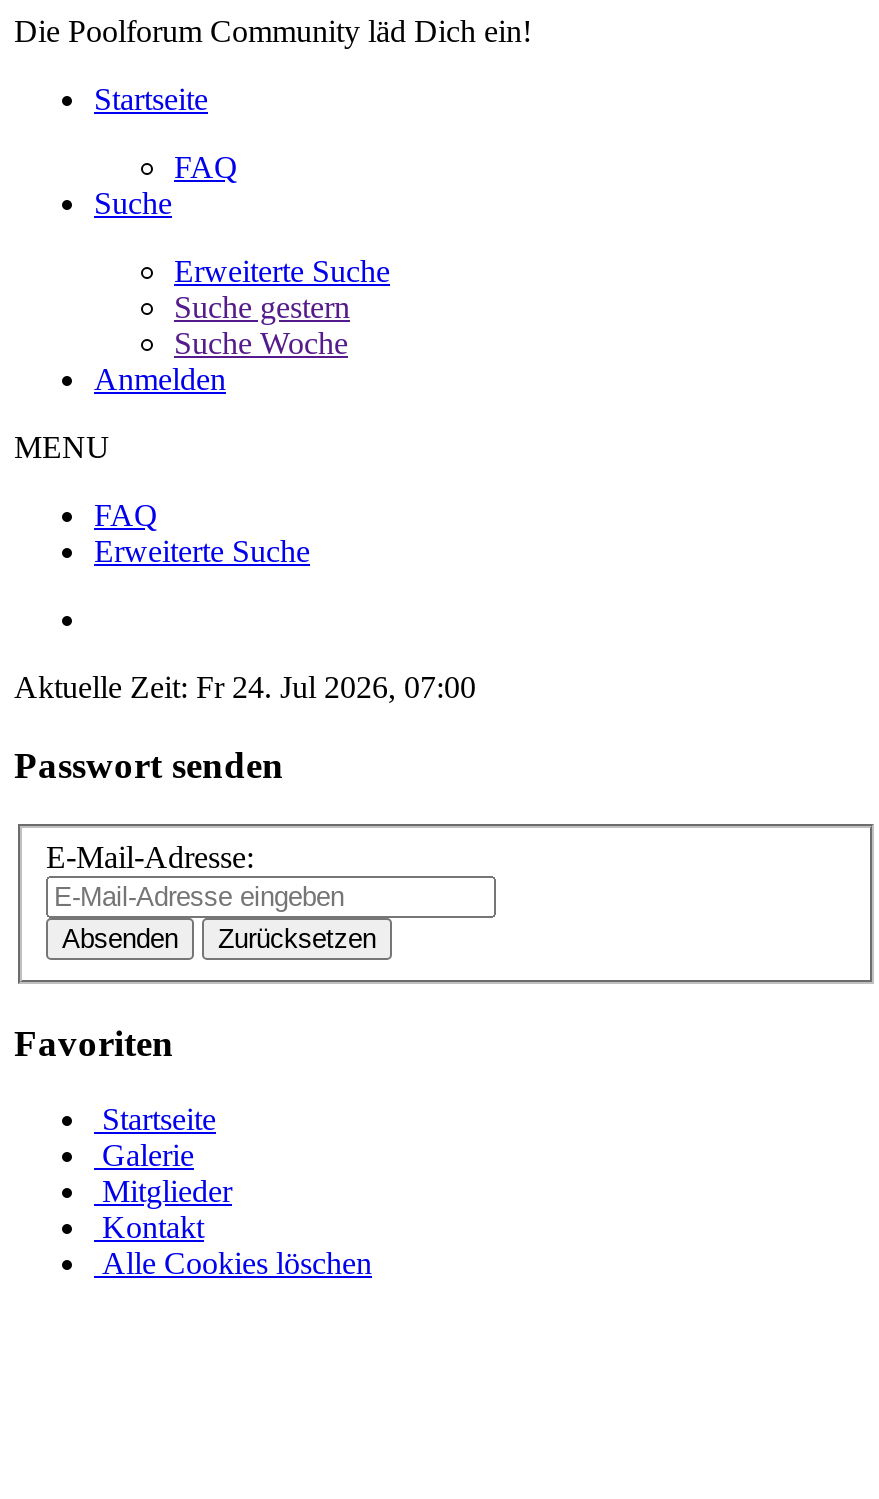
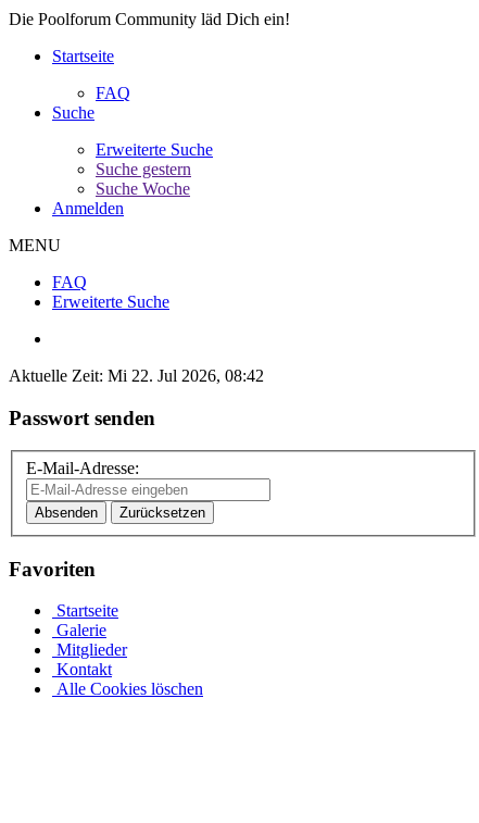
[14,670,476,704] Aktuelle Zeit: Fr 24. Jul 2026, 07:00 -> [9,366,264,385] Aktuelle Zeit: Mi 22. Jul 2026, 08:42

